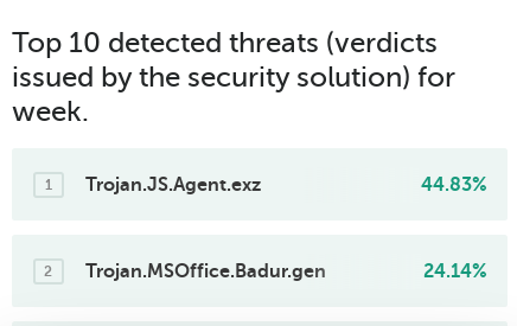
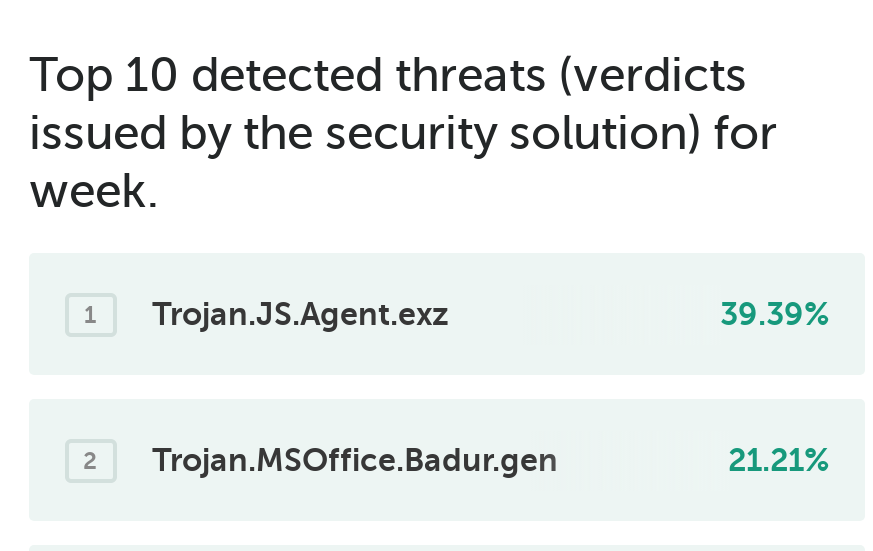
[420,174,487,195] 44.83% -> [720,296,830,332] 39.39%
[423,260,487,282] 24.14% -> [728,442,830,478] 21.21%

